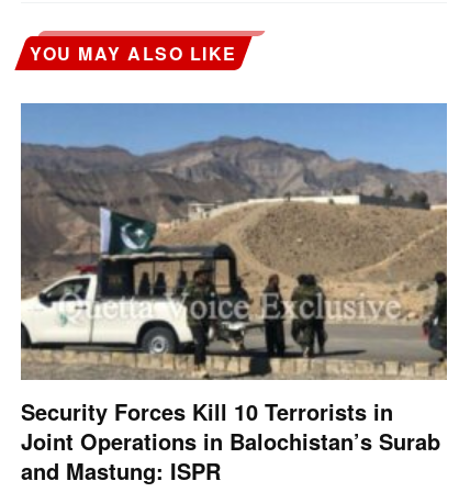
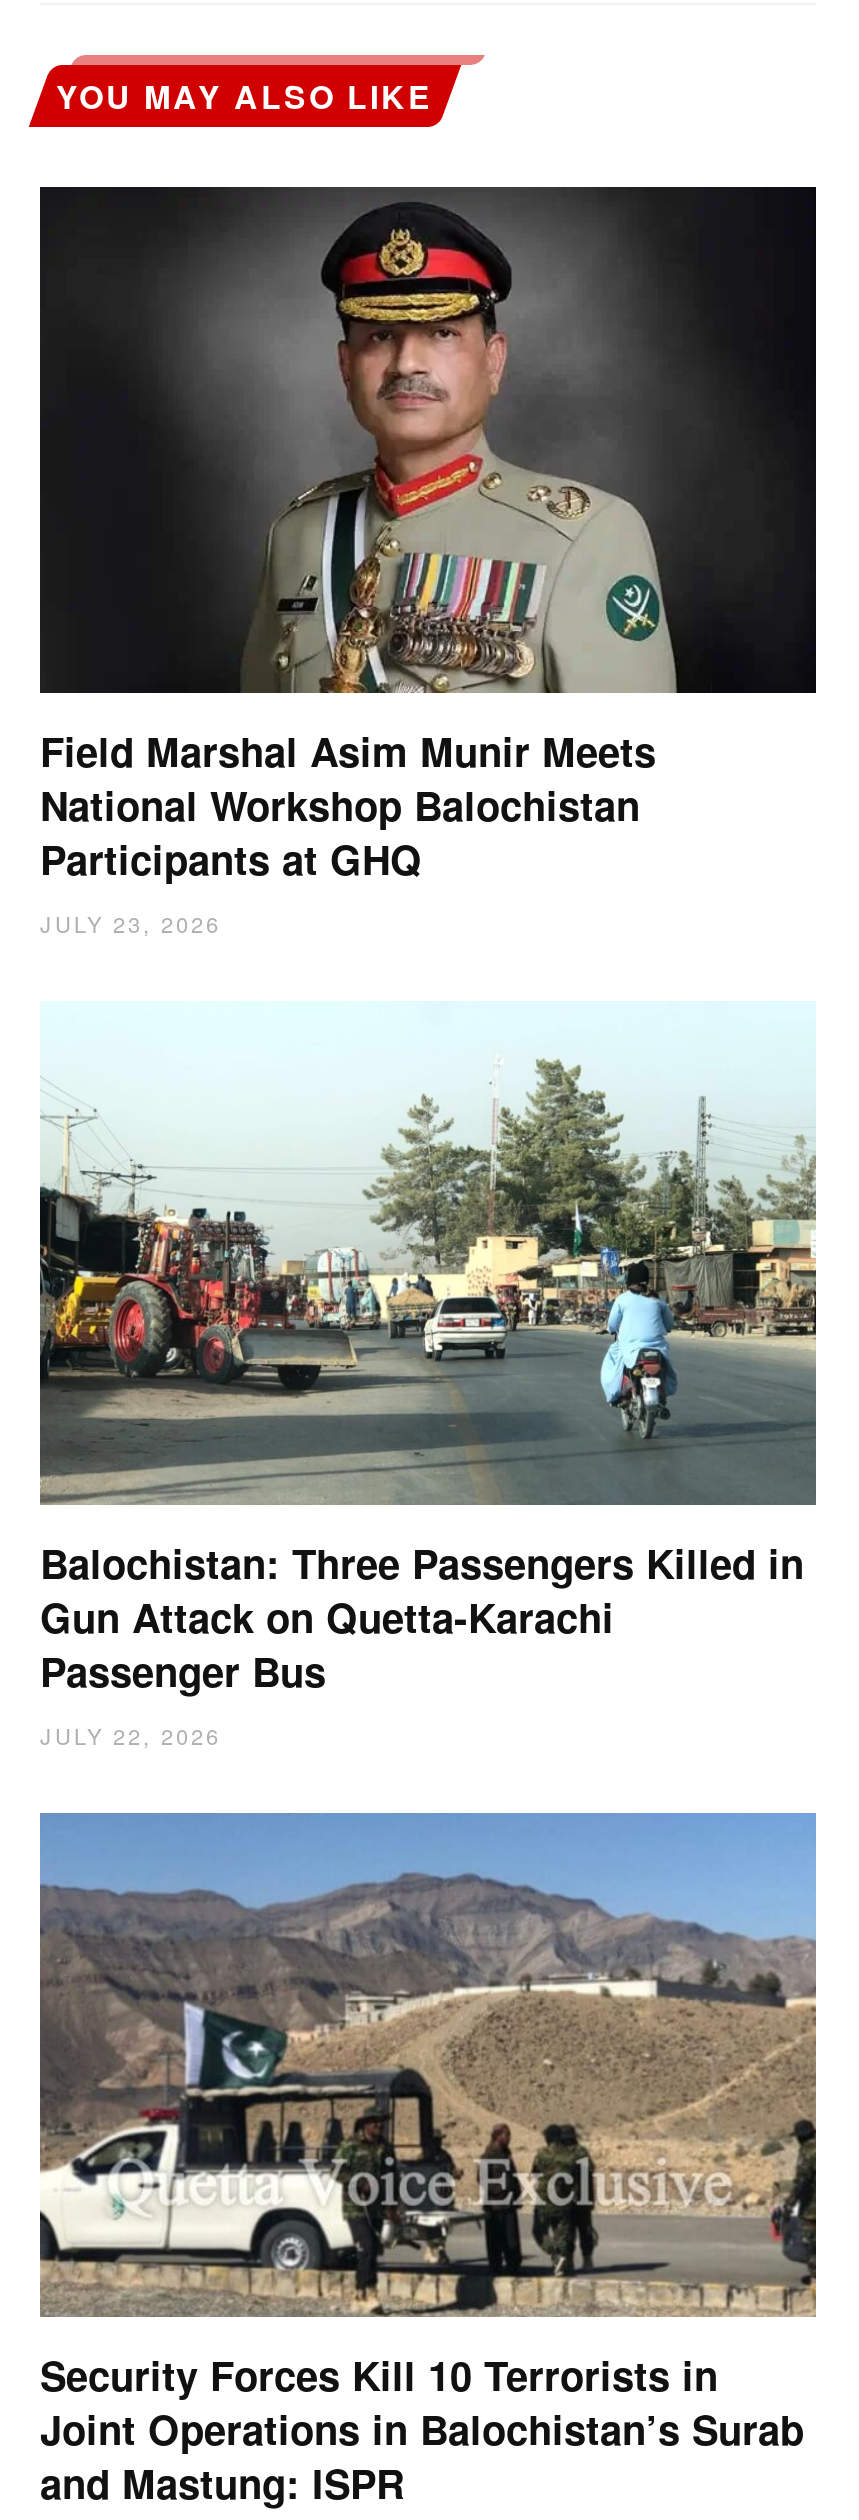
none -> [38,184,818,938] [image] | Field Marshal Asim Munir Meets | National Workshop Balochistan | Participants at GHQ | JULY 23, 2026
none -> [38,1030,818,1750] [image] | Balochistan: Three Passengers Killed in | Gun Attack on Quetta-Karachi | Passenger Bus | JULY 22, 2026

